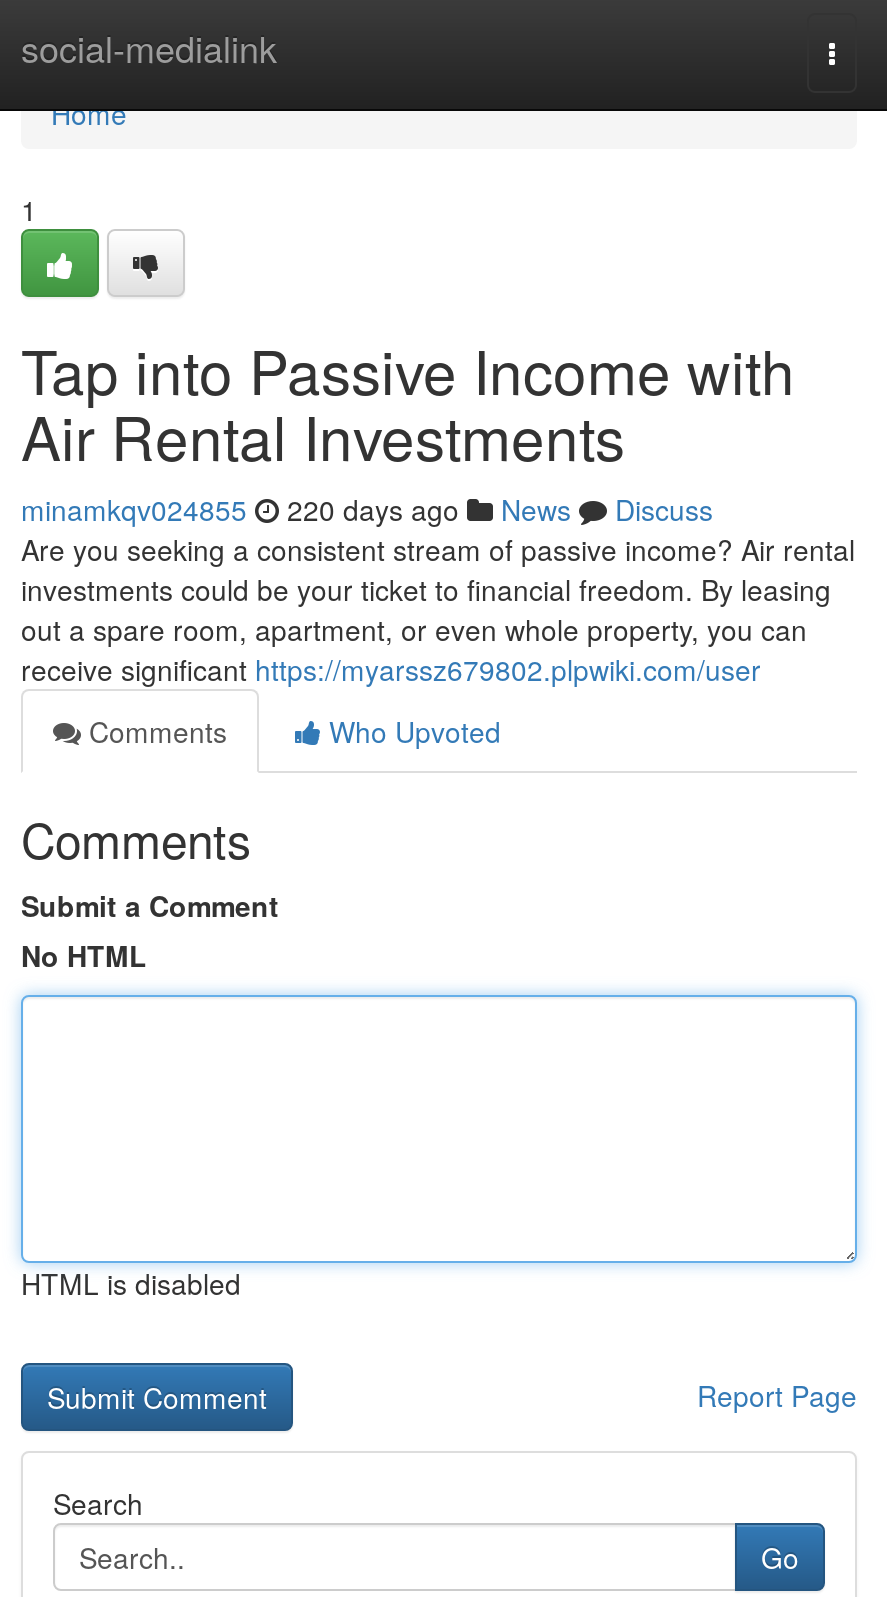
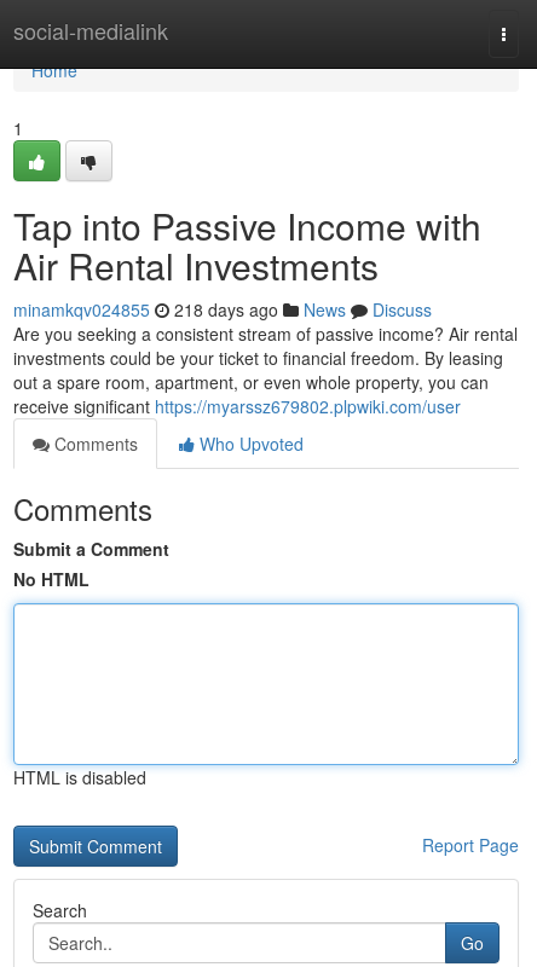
[21,489,713,529] minamkqv024855 220 days ago News Discuss -> [13,297,432,322] minamkqv024855 218 days ago News Discuss

